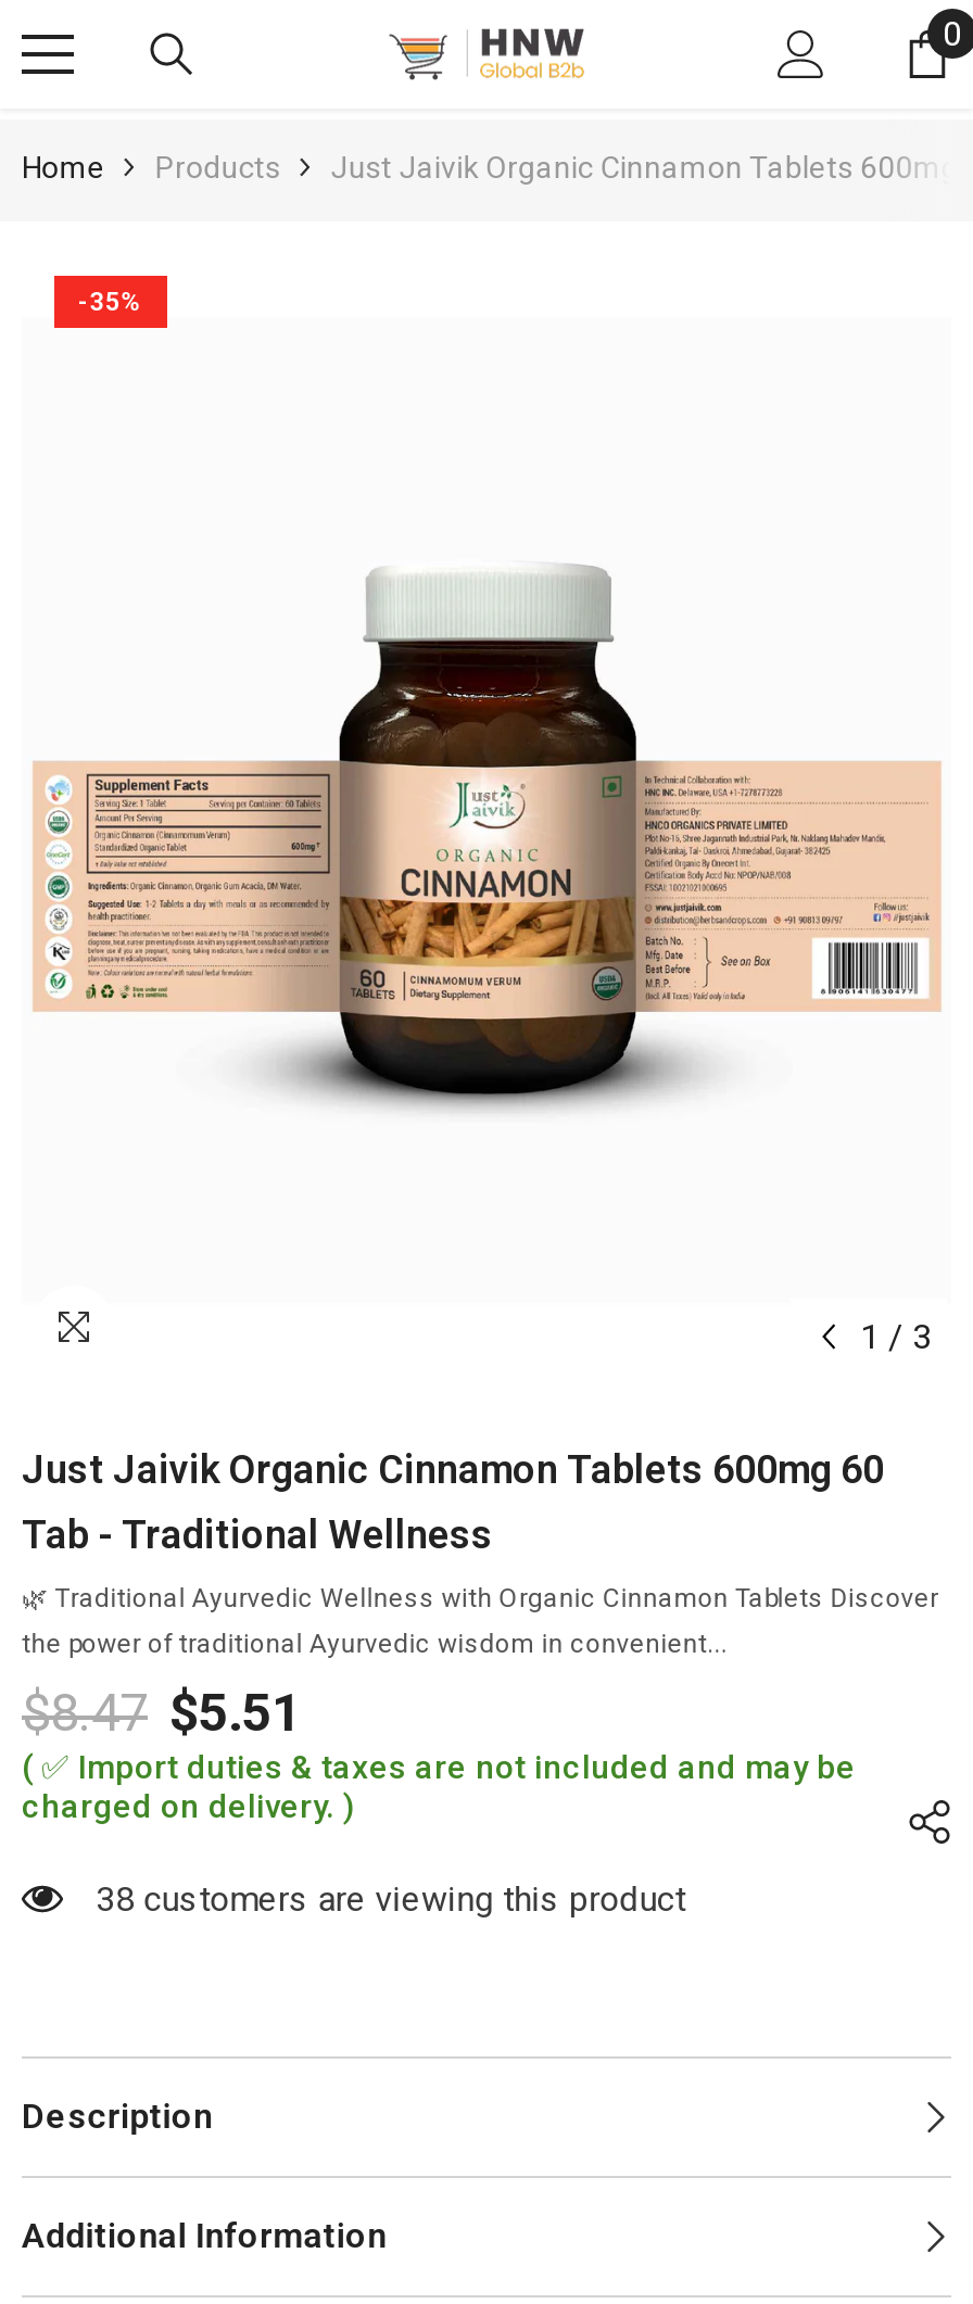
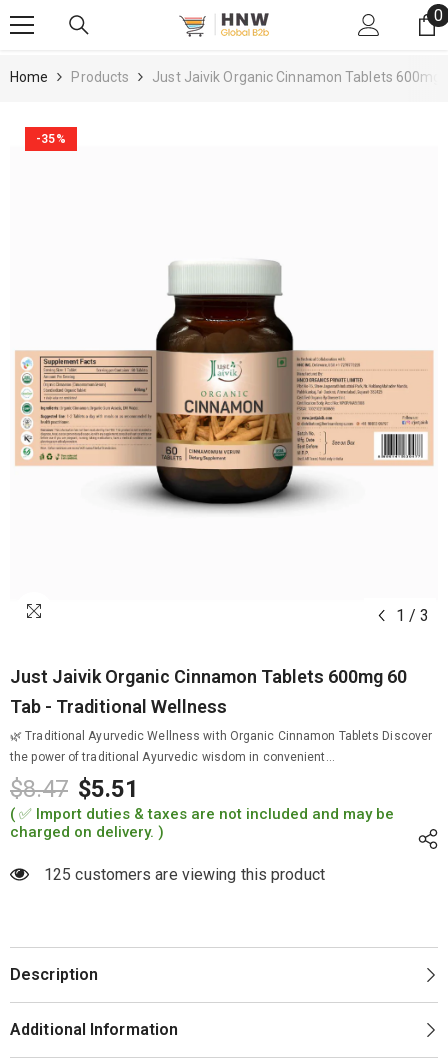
[96,1878,686,1920] 38 customers are viewing this product -> [44,865,325,884] 125 customers are viewing this product

